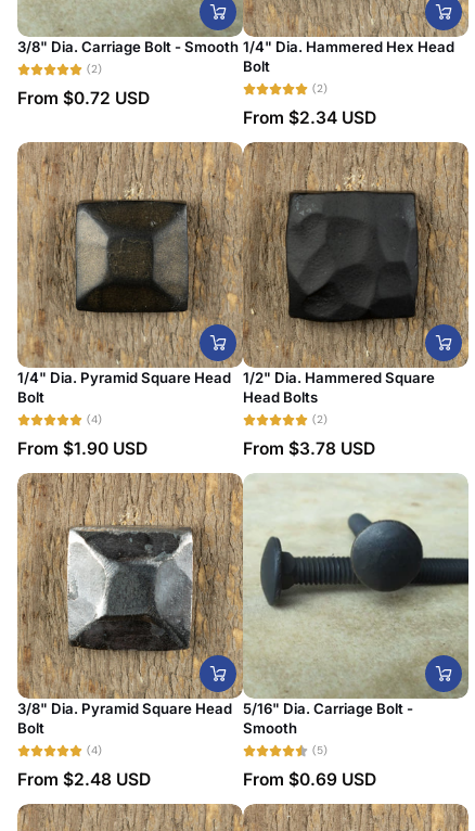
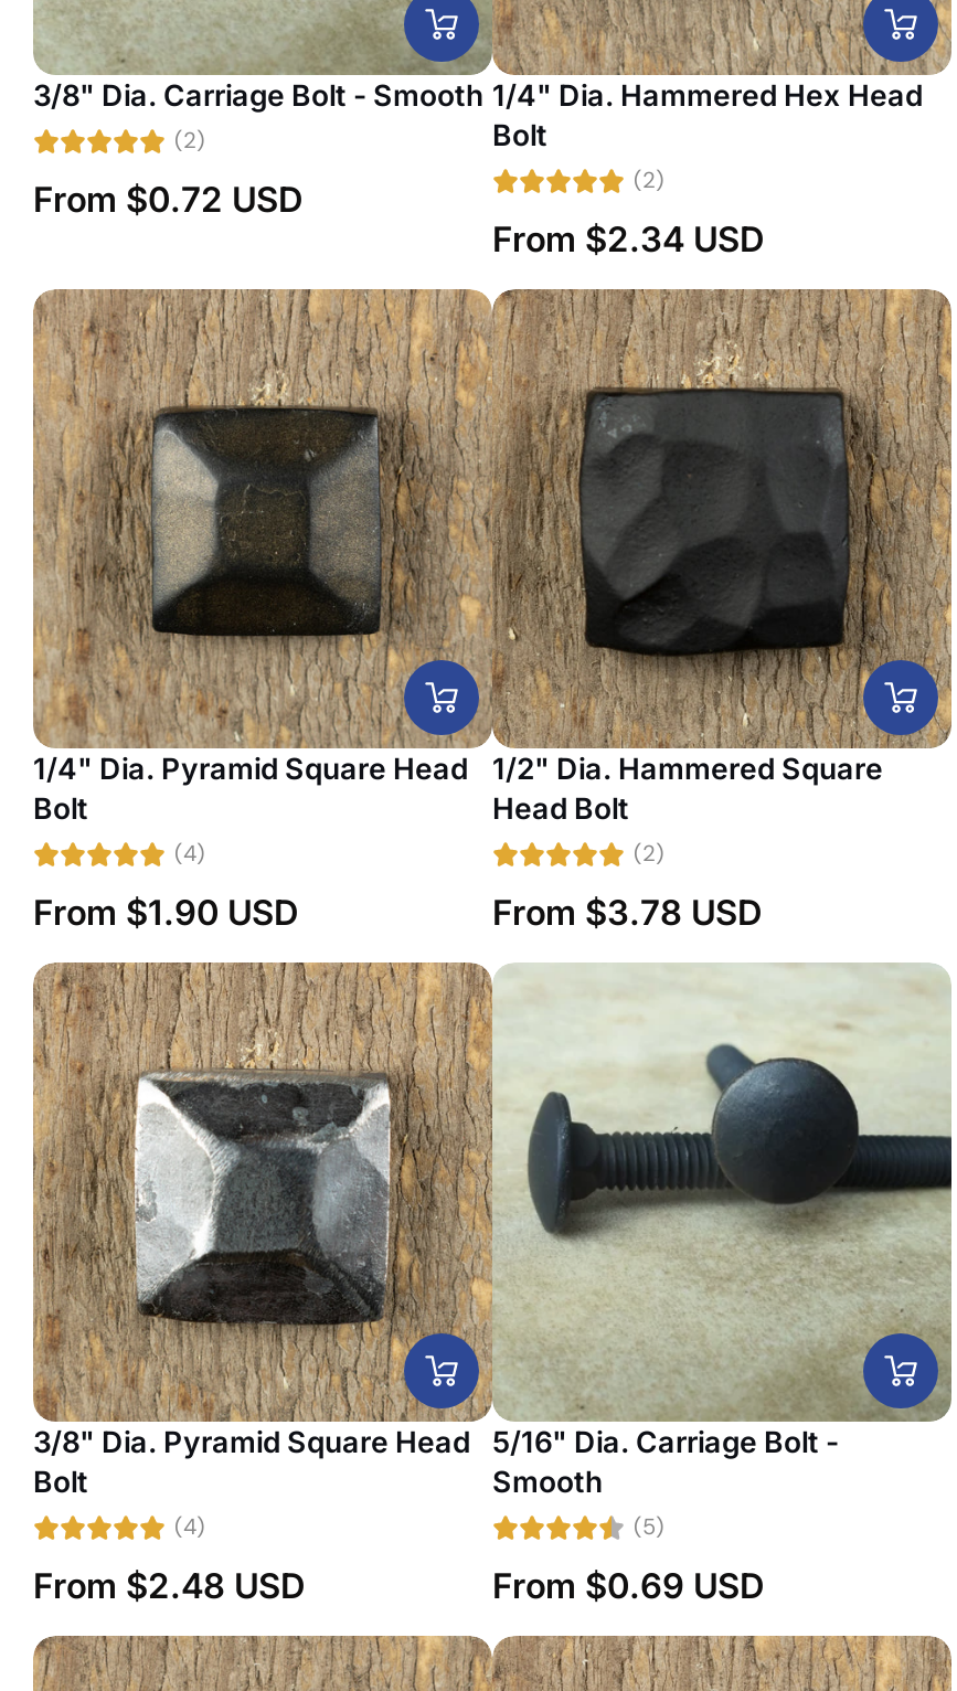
[243,388,318,406] Head Bolts -> [492,790,629,826] Head Bolt

